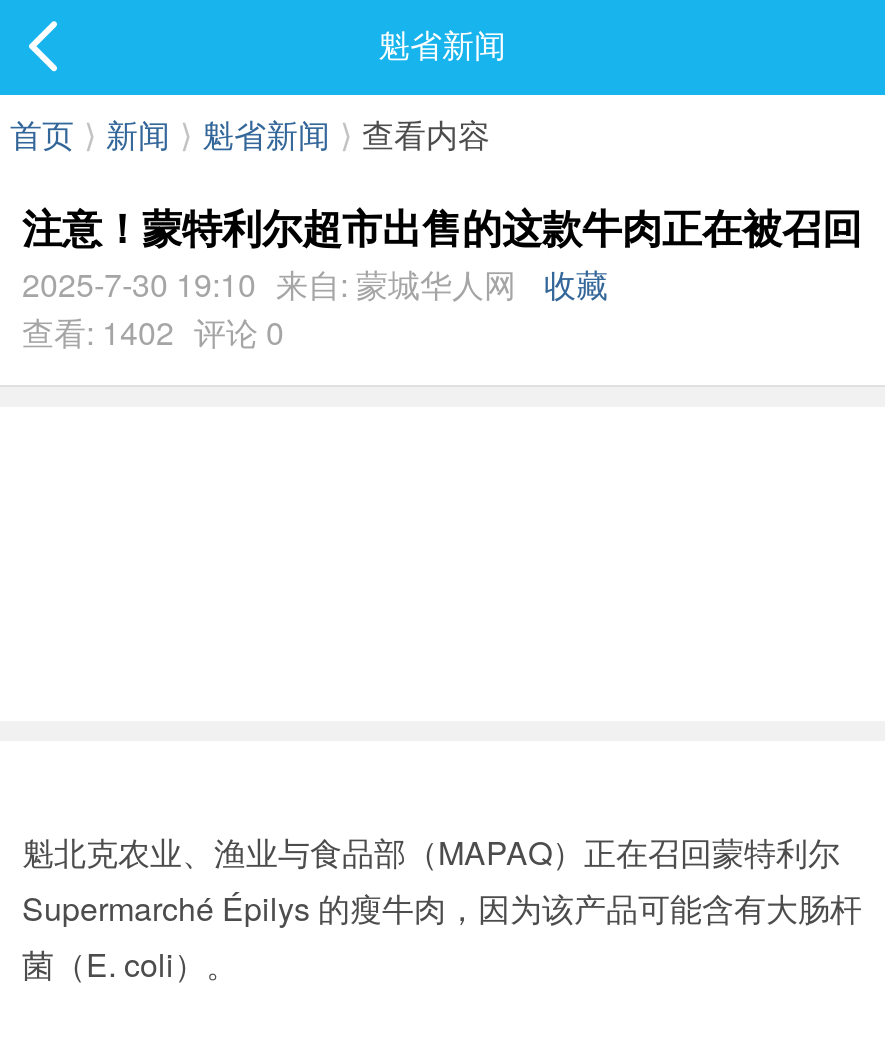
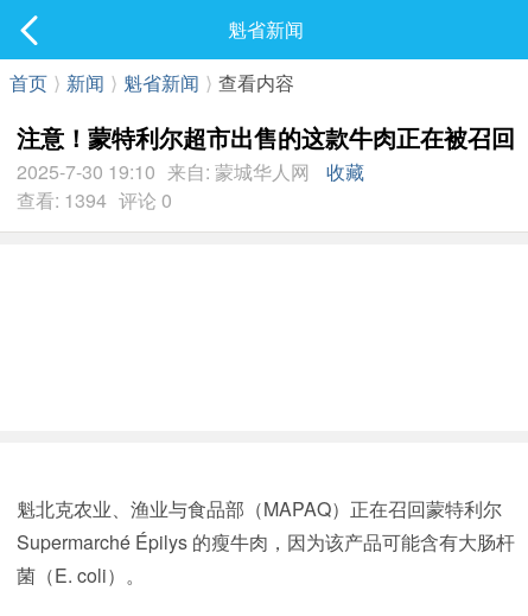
[22,309,284,355] 查看: 1402 评论 0 -> [17,186,172,214] 查看: 1394 评论 0

